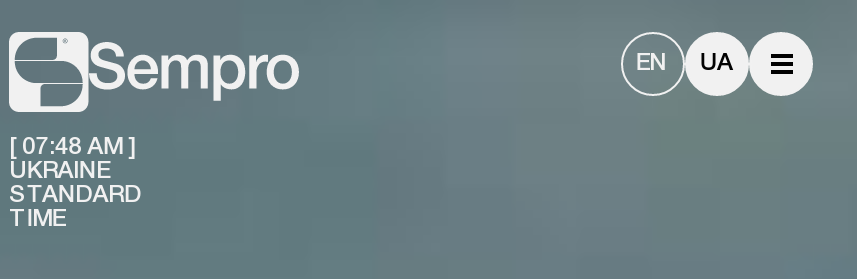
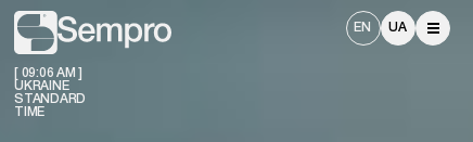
[9,136,135,158] [07:48 AM] -> [14,67,83,79] [09:06 AM]

